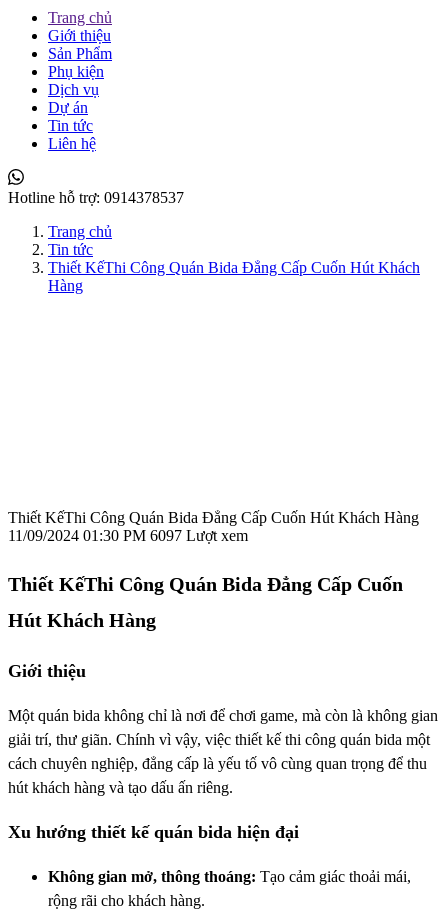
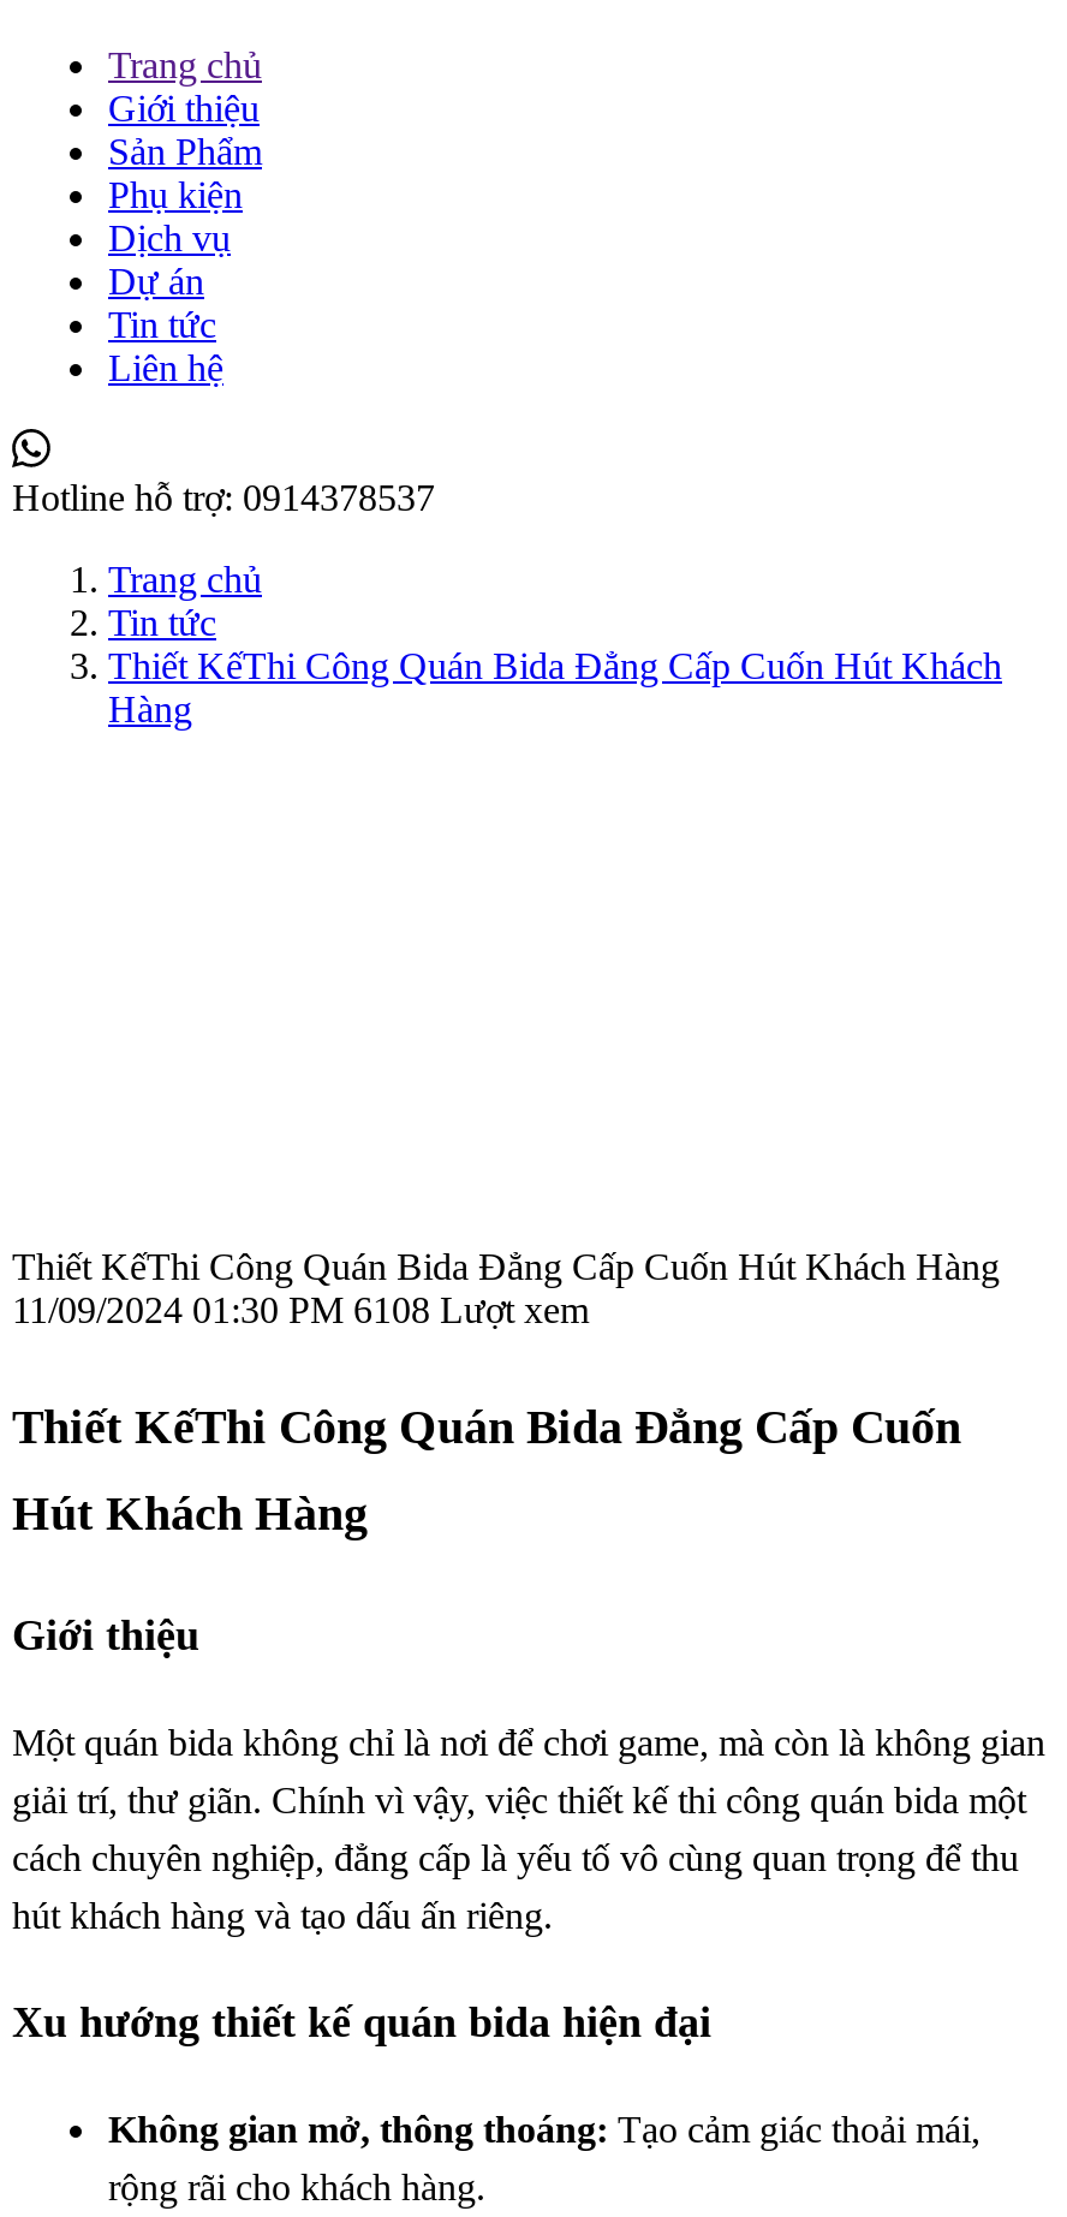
[8,527,248,544] 11/09/2024 01:30 PM 6097 Lượt xem -> [12,1290,589,1331] 11/09/2024 01:30 PM 6108 Lượt xem

